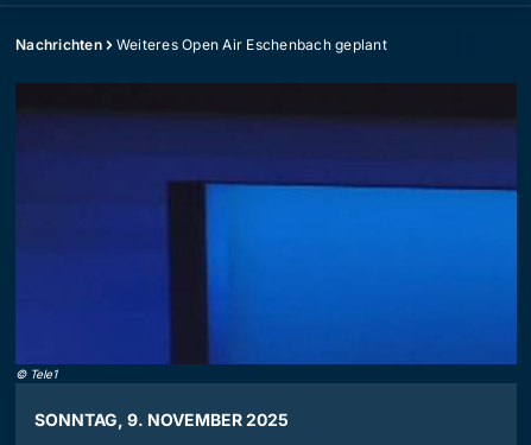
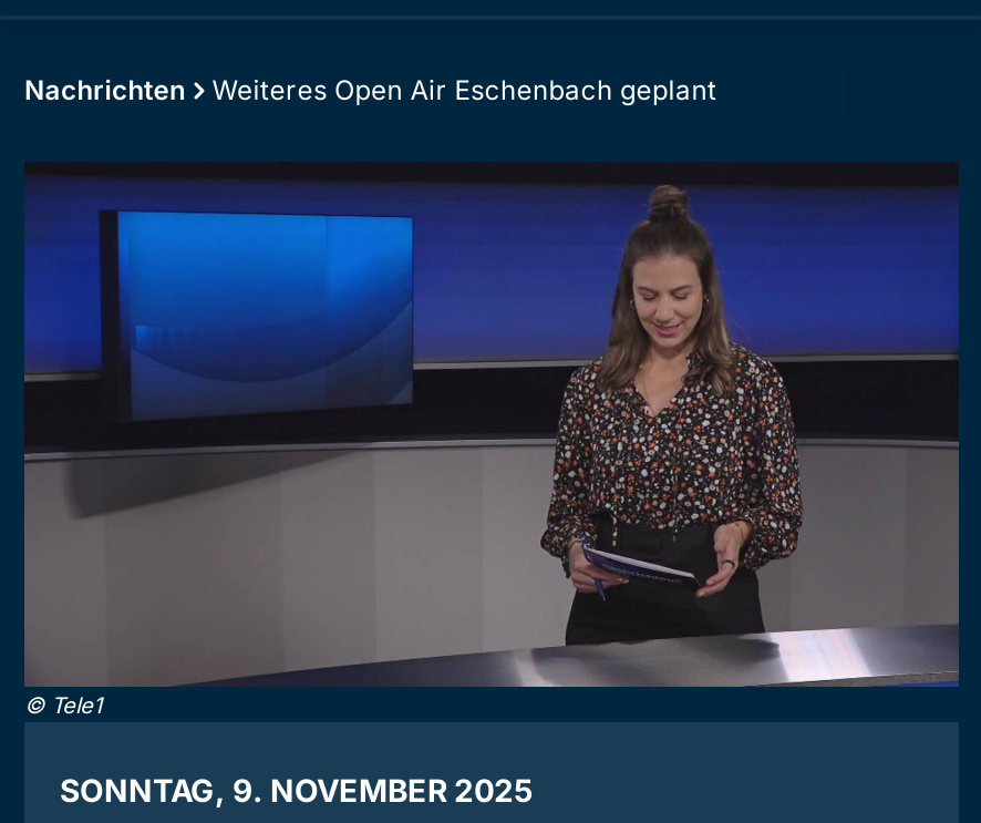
[15,93,518,365] [image] -> [24,177,961,689] [image]

